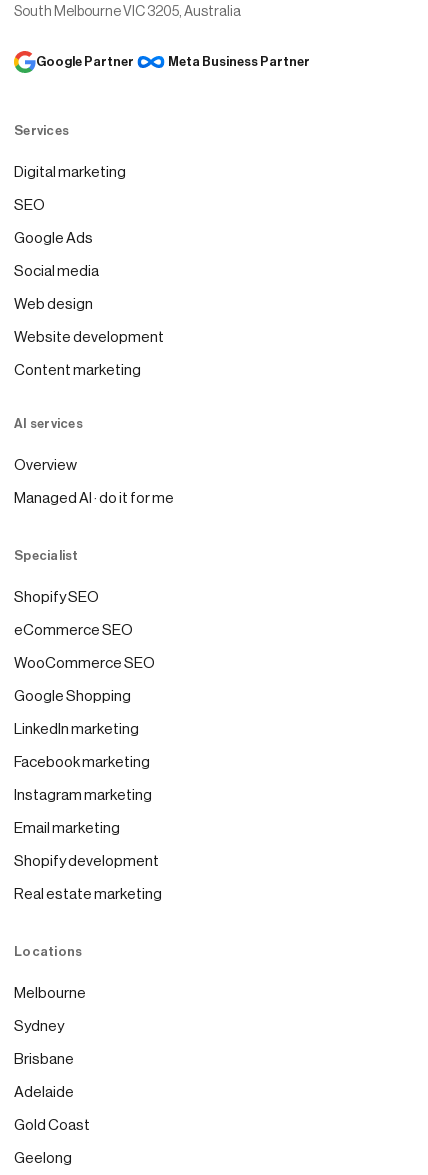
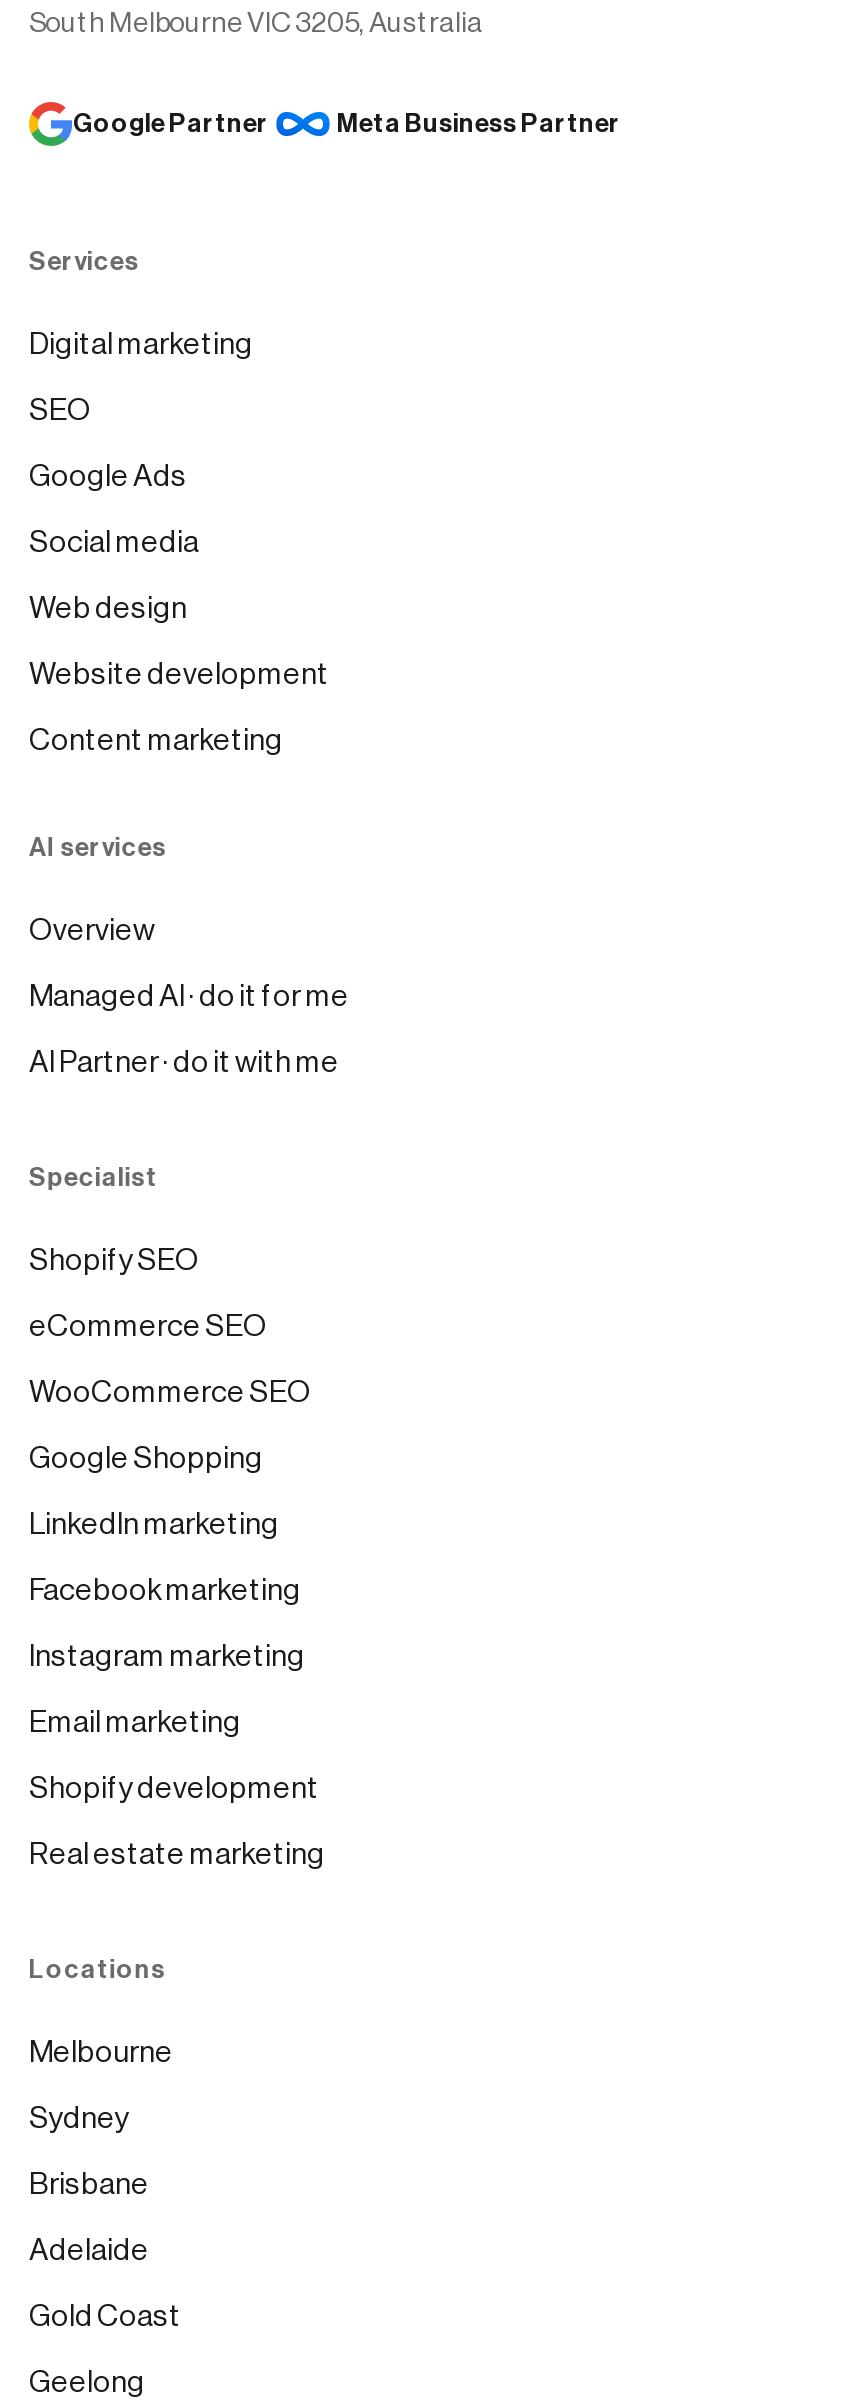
none -> [29,1048,339,1078] AI Partner · do it with me

